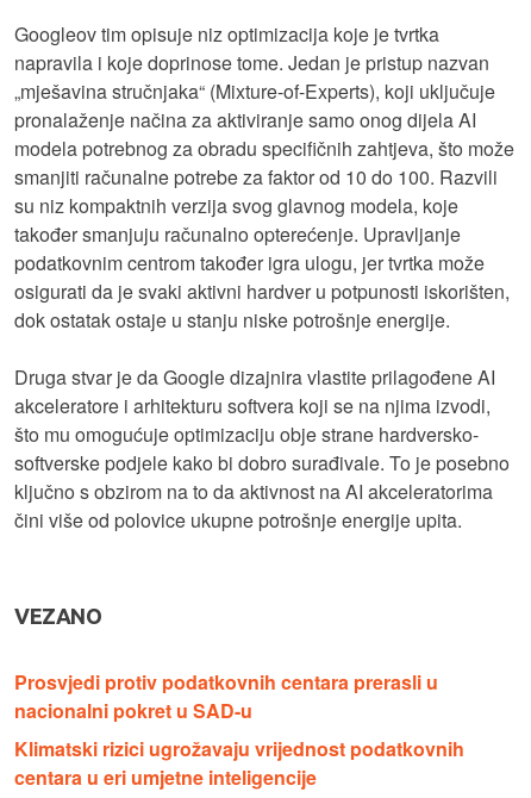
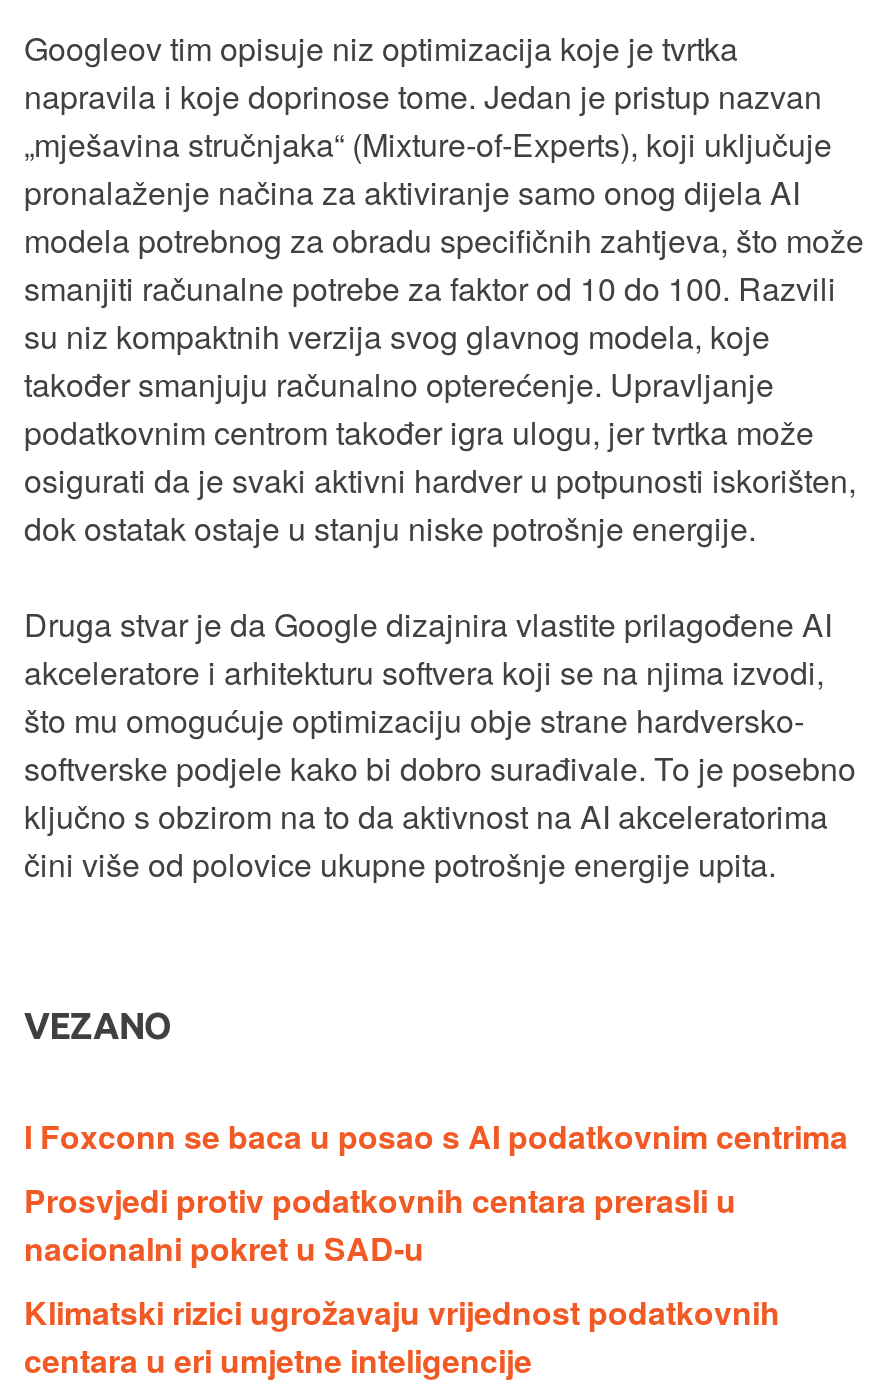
none -> [24,1113,848,1159] I Foxconn se baca u posao s AI podatkovnim centrima

